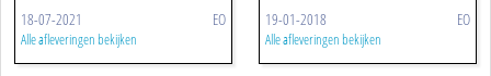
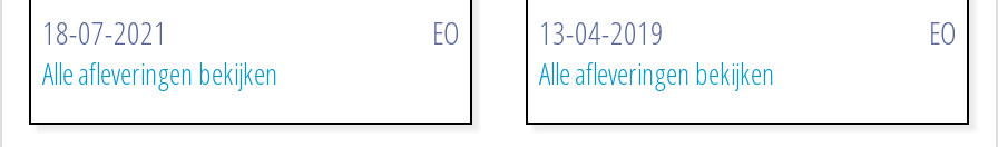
[213,9,327,29] EO 19-01-2018 -> [432,11,664,53] EO 13-04-2019

